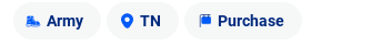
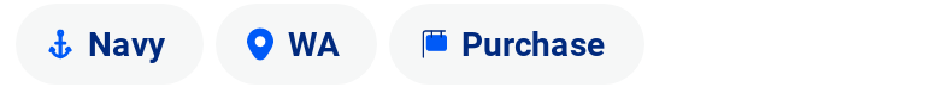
[47,12,161,29] Army | TN -> [88,24,339,62] Navy | WA

